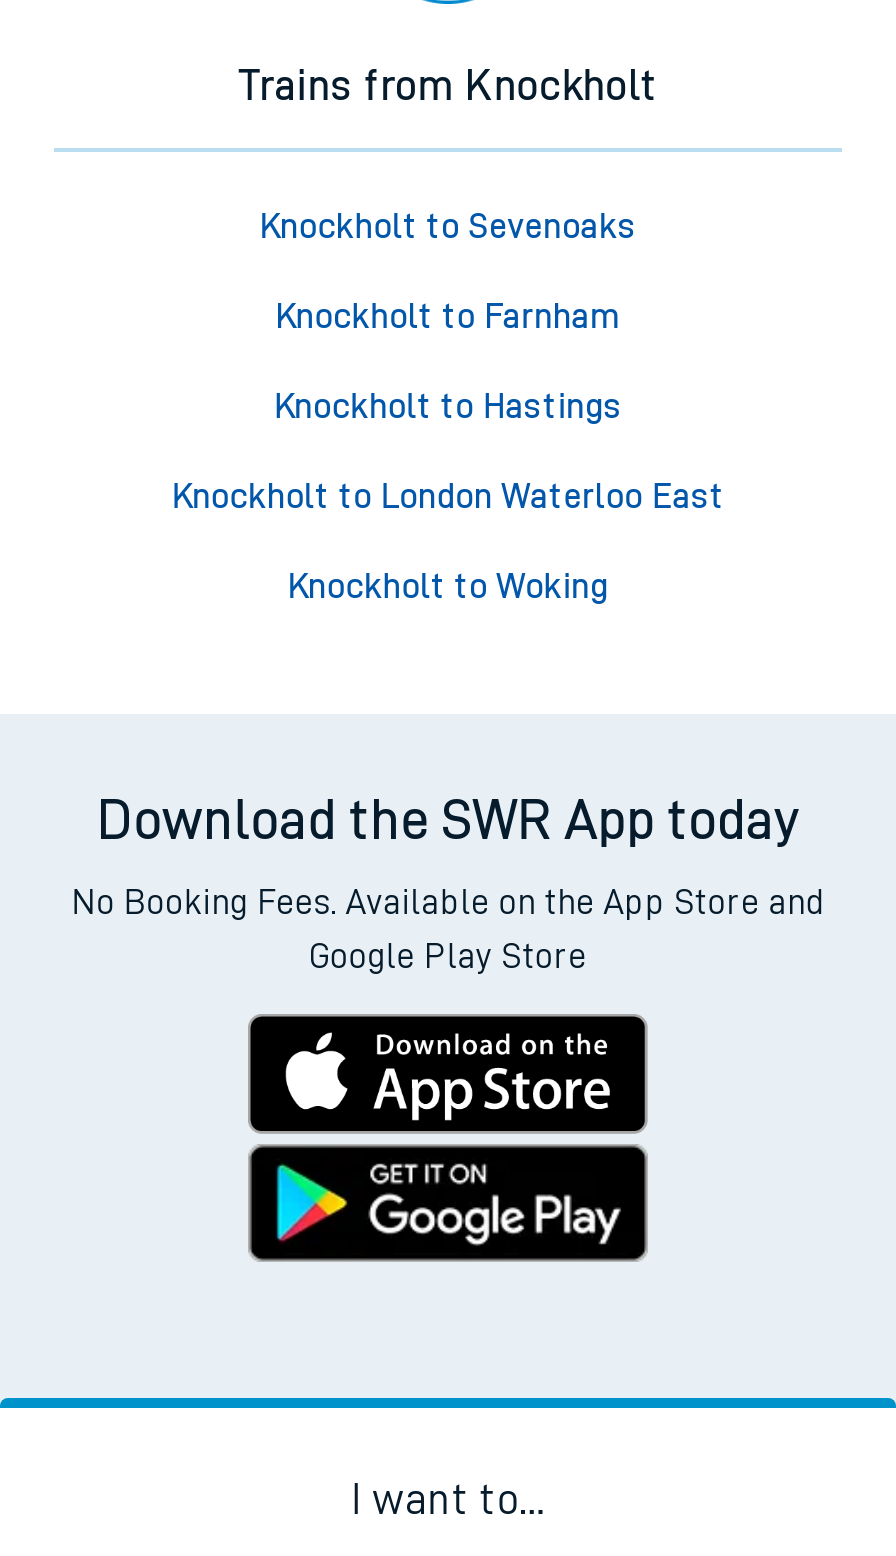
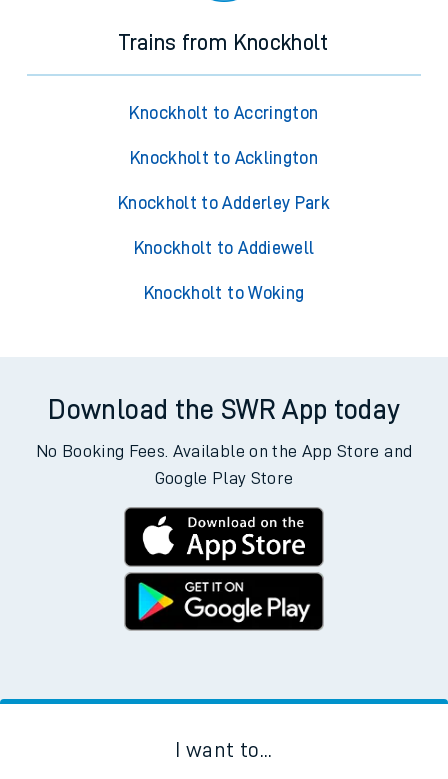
[259,209,637,245] Knockholt to Sevenoaks -> [129,104,318,122] Knockholt to Accrington
[275,299,621,335] Knockholt to Farnham -> [130,149,318,167] Knockholt to Acklington
[274,389,622,425] Knockholt to Hastings -> [118,194,330,212] Knockholt to Adderley Park
[171,479,725,515] Knockholt to London Waterloo East -> [134,239,314,257] Knockholt to Addiewell

